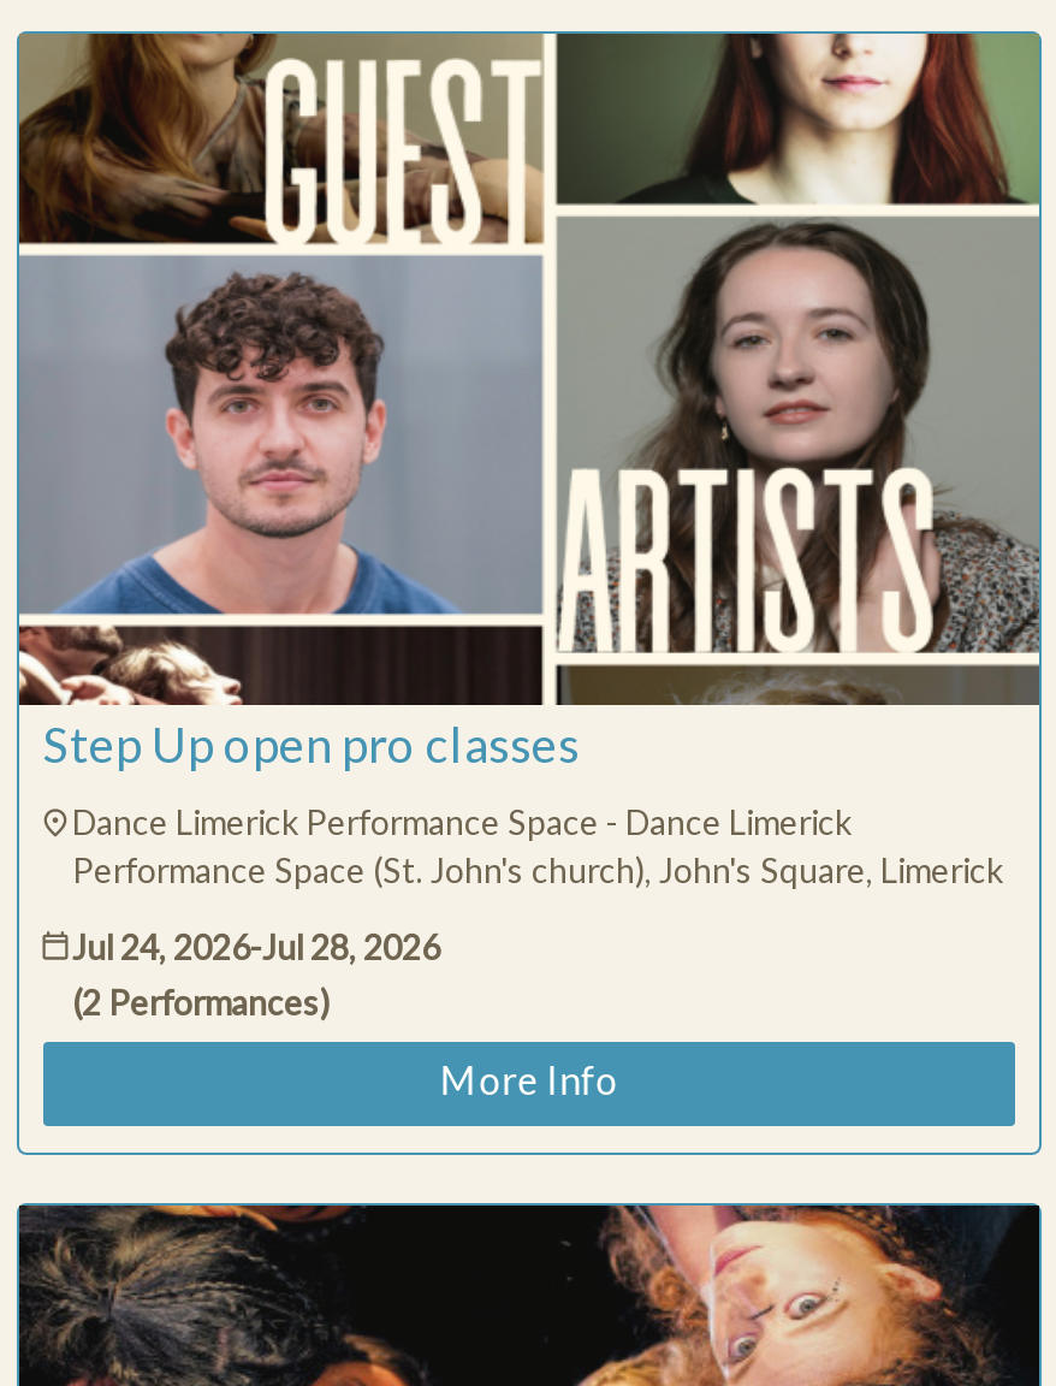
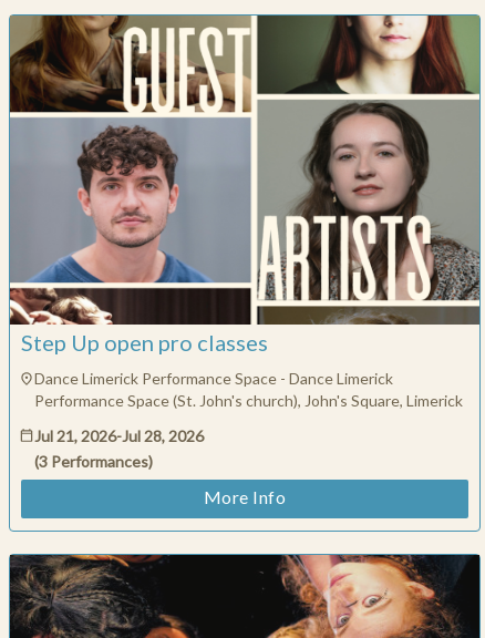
[72,927,440,968] Jul 24, 2026-Jul 28, 2026 -> [34,427,204,446] Jul 21, 2026-Jul 28, 2026
[72,982,330,1023] (2 Performances) -> [34,452,153,471] (3 Performances)

